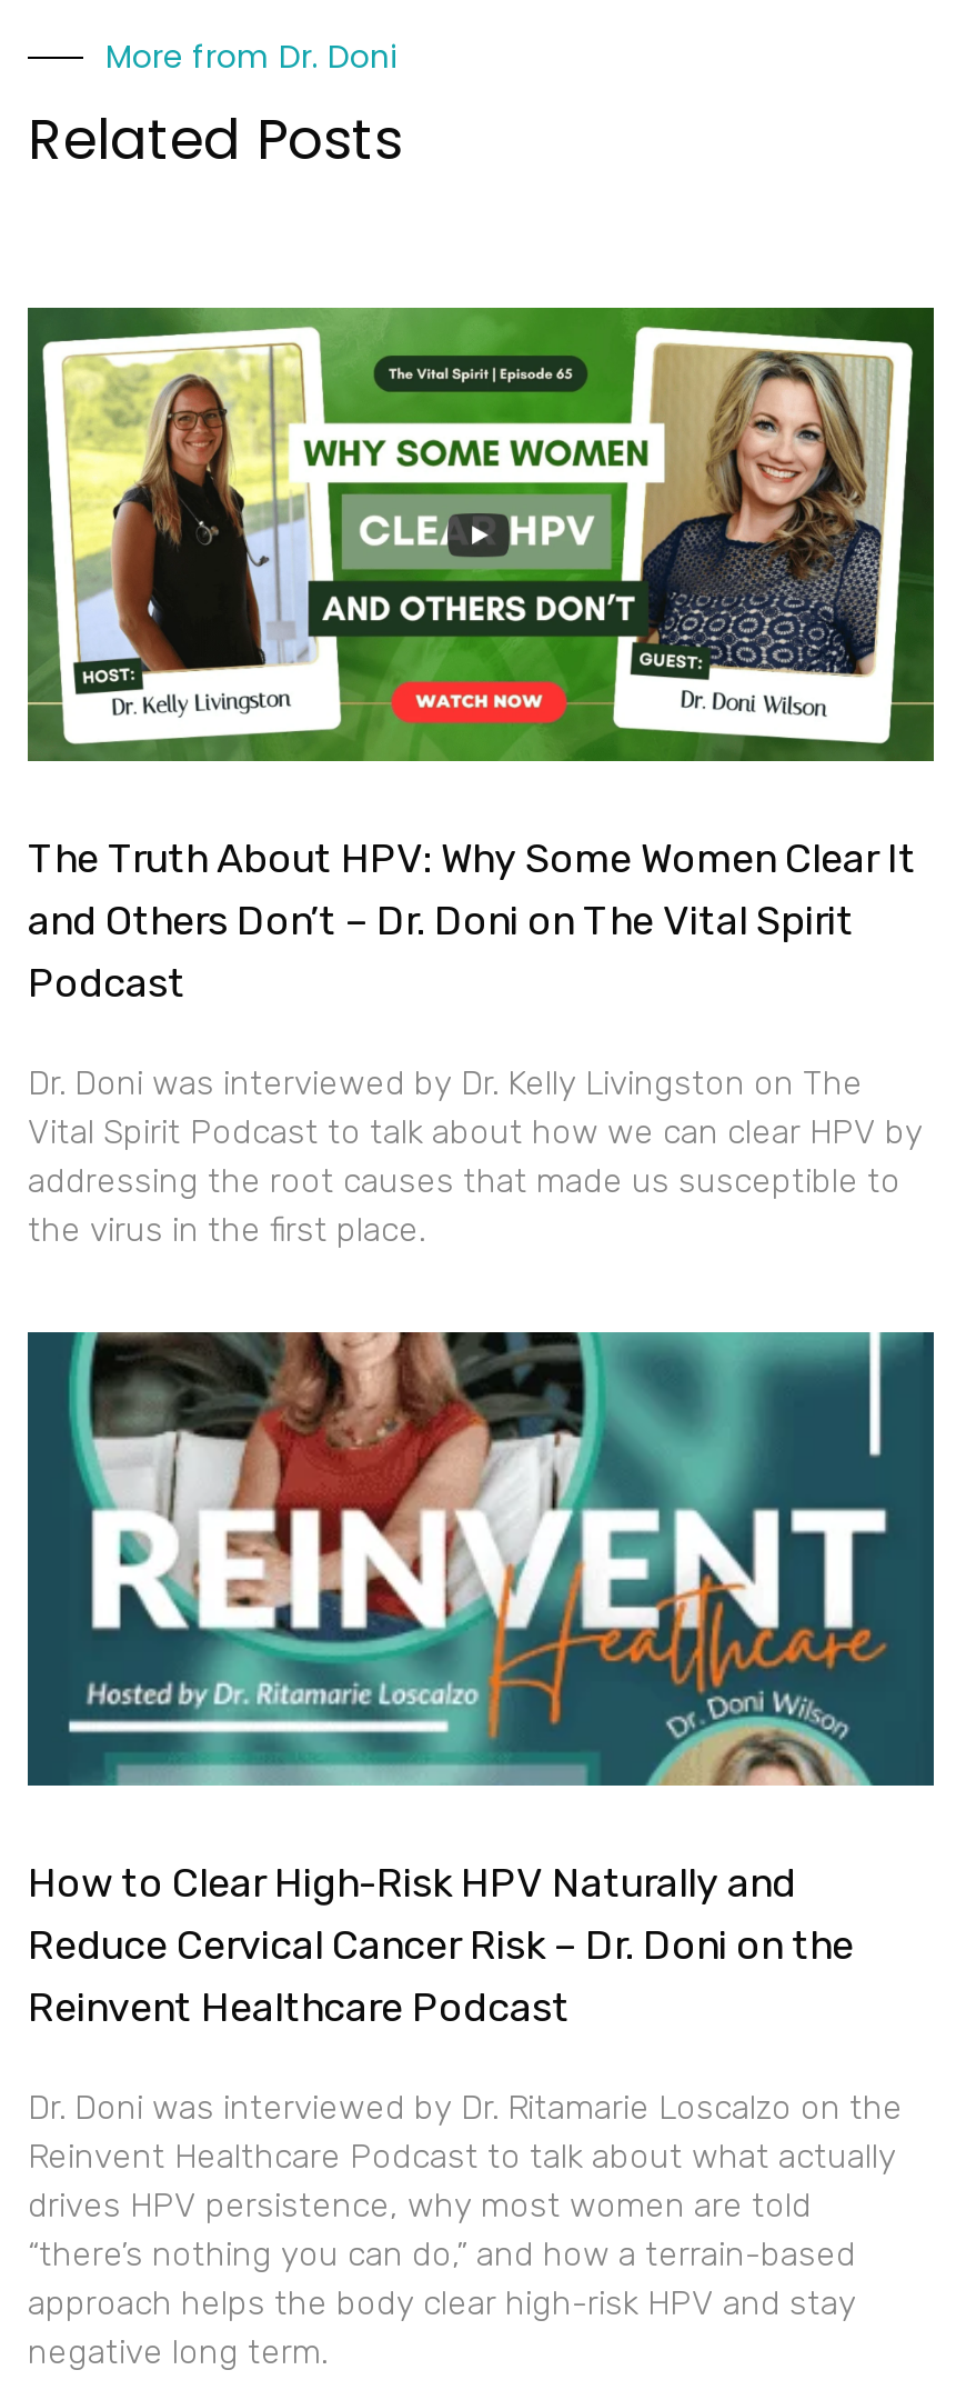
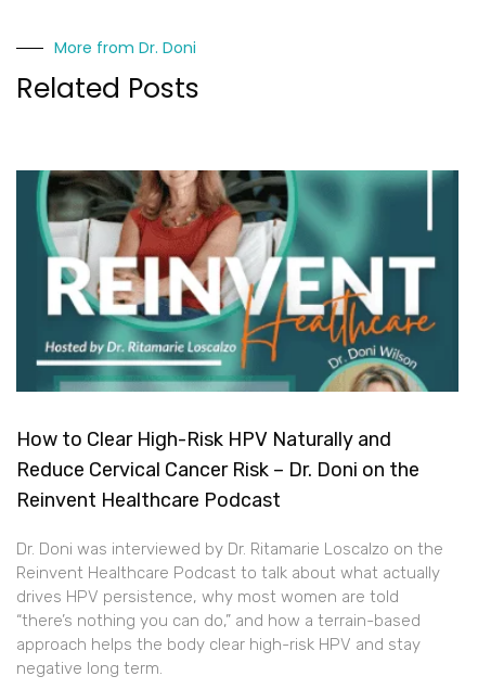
[28,306,934,1251] [image] | The Truth About HPV: Why Some Women Clear It | and Others Don’t – Dr. Doni on The Vital Spirit | Podcast | Dr. Doni was interviewed by Dr. Kelly Livingston on The | Vital Spirit Podcast to talk about how we can clear HPV by | addressing the root causes that made us susceptible to | the virus in the first place. -> none

